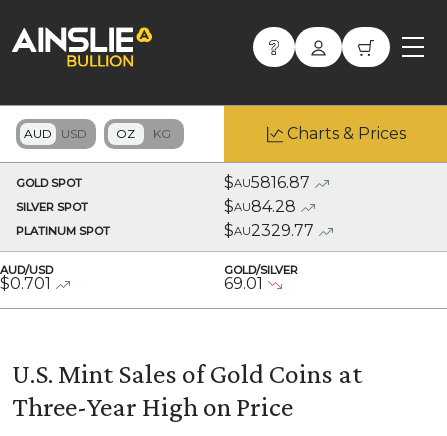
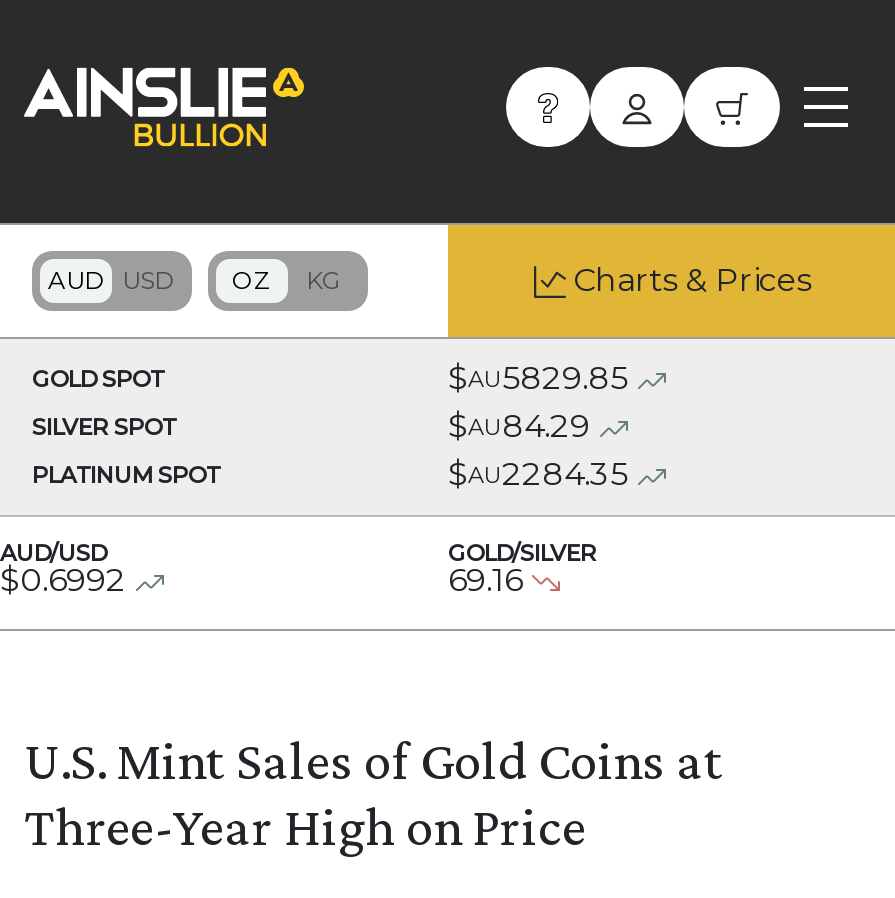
[224,173,310,192] $AU5816.87 -> [448,359,628,397] $AU5829.85
[224,197,296,216] $AU84.28 -> [448,407,590,445] $AU84.29
[224,221,314,240] $AU2329.77 -> [448,455,628,493] $AU2284.35
[0,274,51,293] $0.701 -> [0,561,126,599] $0.6992
[224,274,263,293] 69.01 -> [448,561,522,599] 69.16

